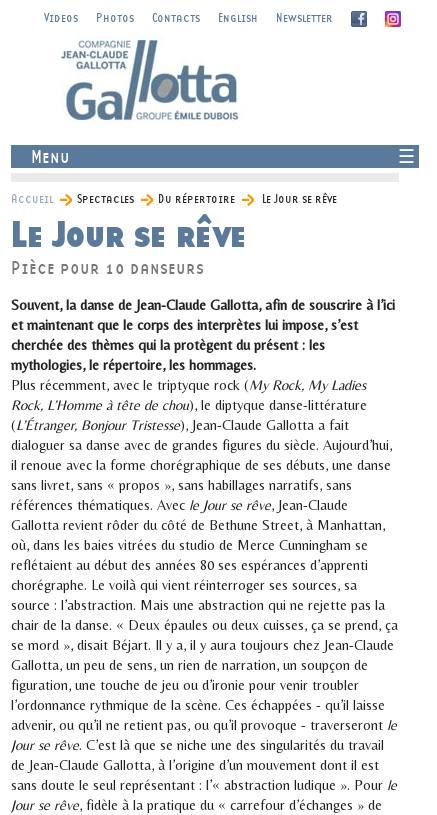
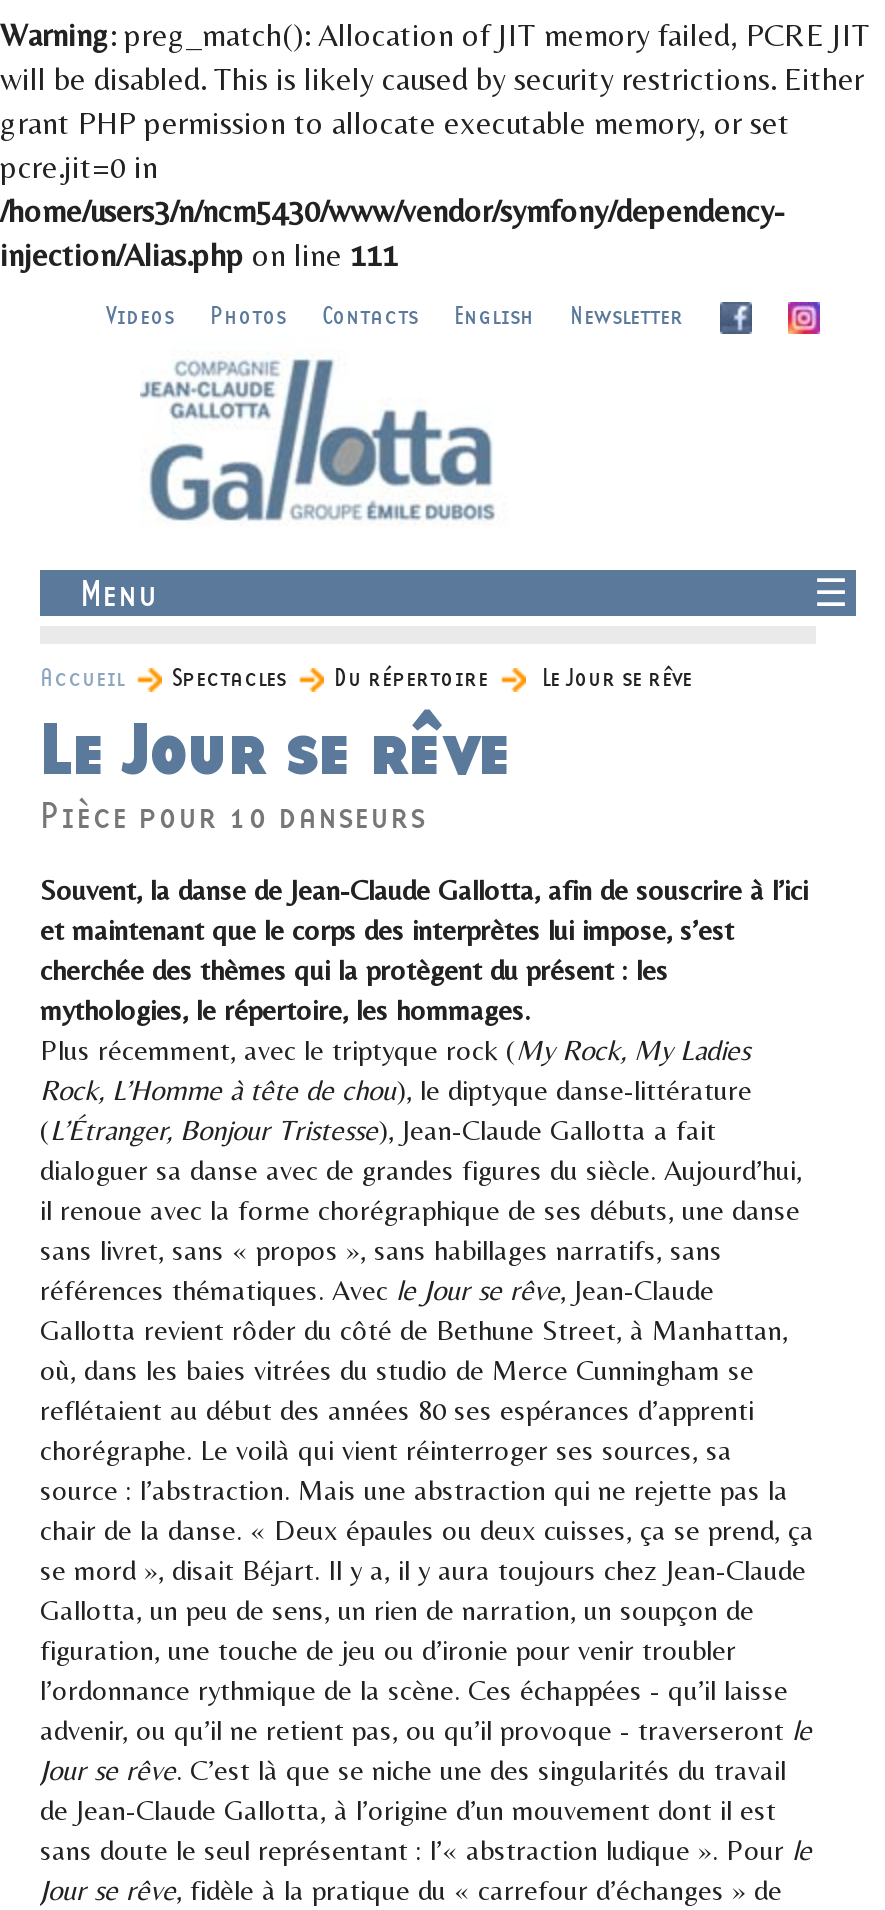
none -> [0,16,870,274] Warning: preg_match(): Allocation of JIT memory failed, PCRE JIT | will be disabled. This is likely caused by security restrictions. Either | grant PHP permission to allocate executable memory, or set | pcre.jit=0 in | /home/users3/n/ncm5430/www/vendor/symfony/dependency- | injection/Alias.php on line 111

